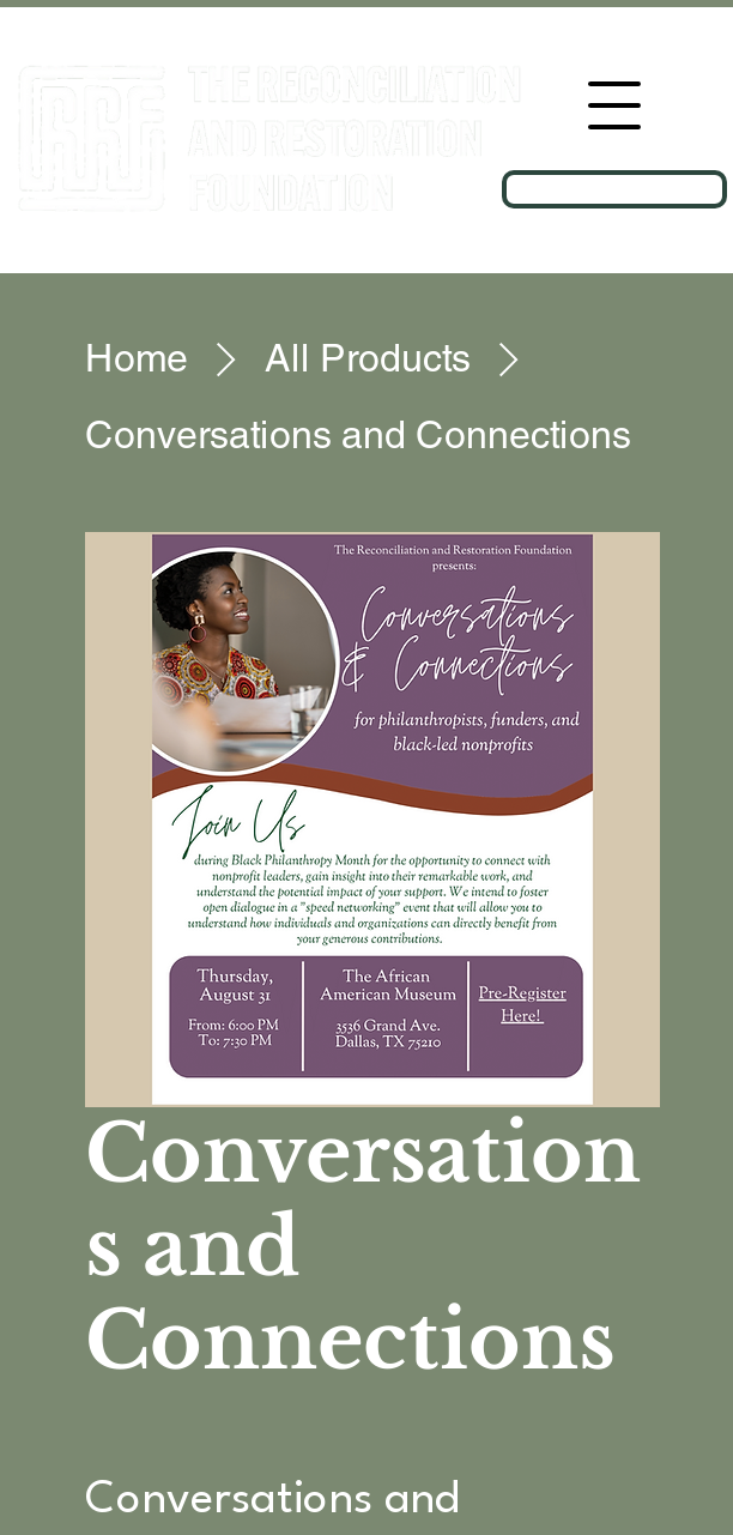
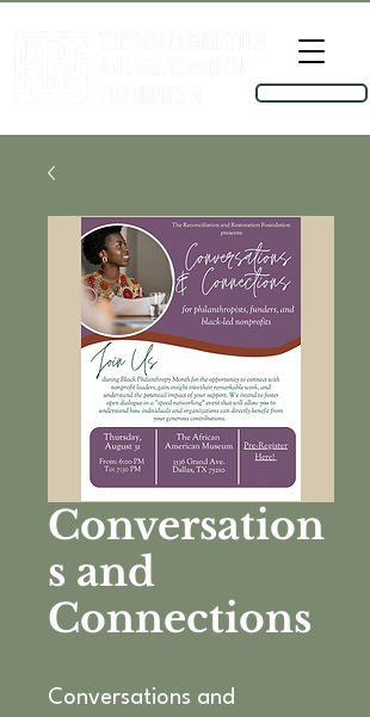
[85,336,631,458] Home | All Products | Conversations and Connections -> none

